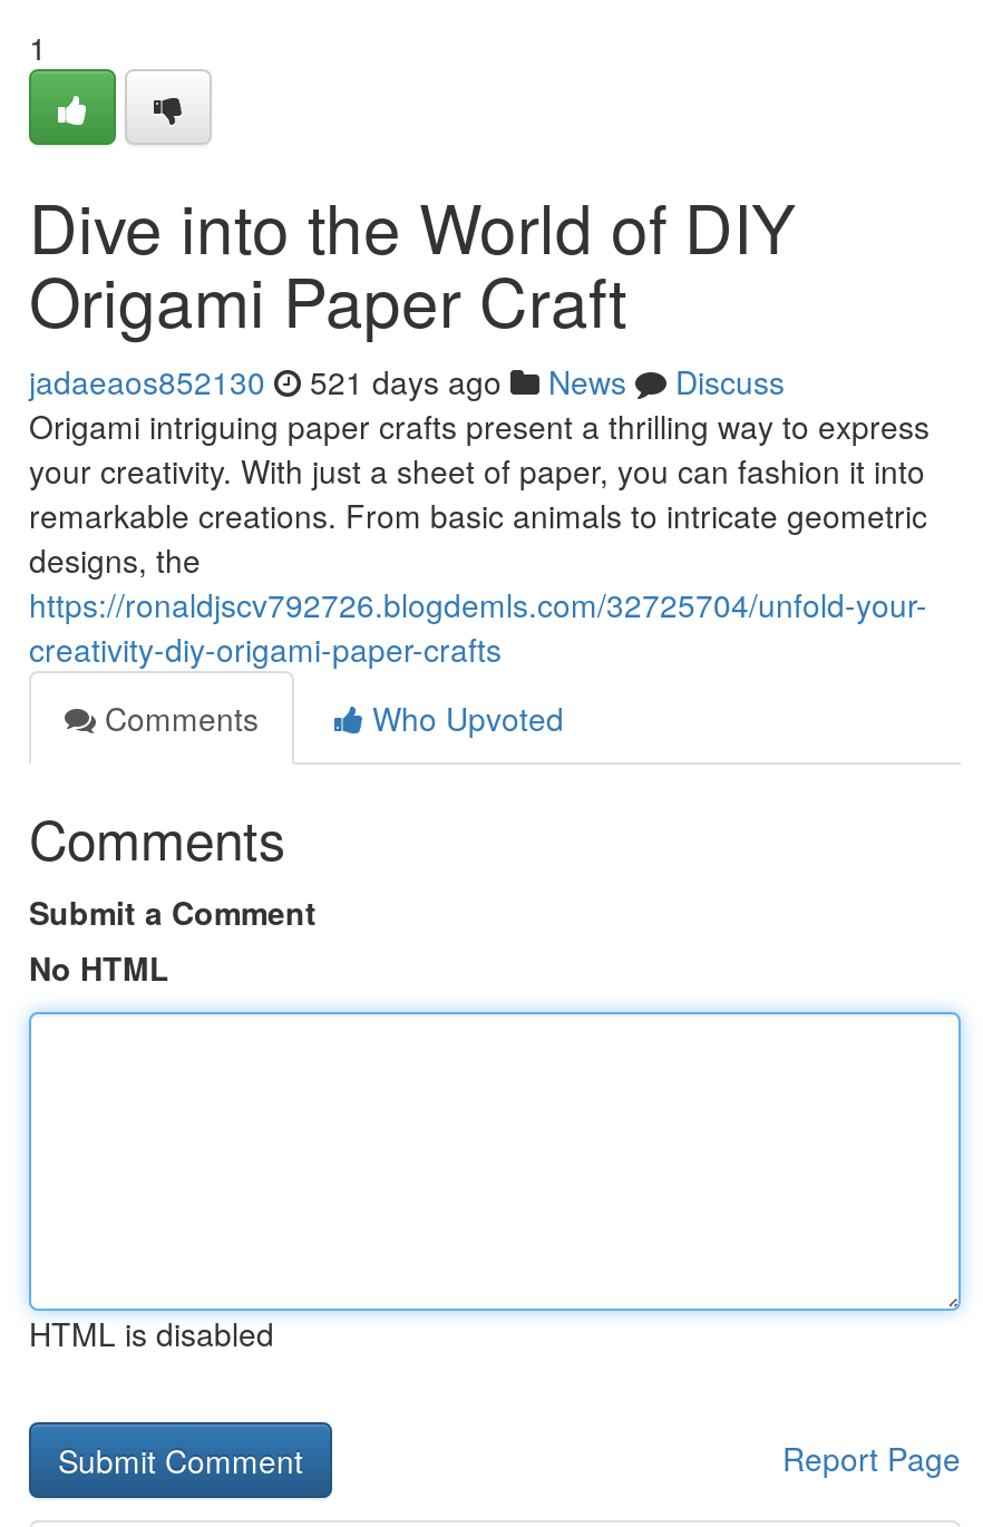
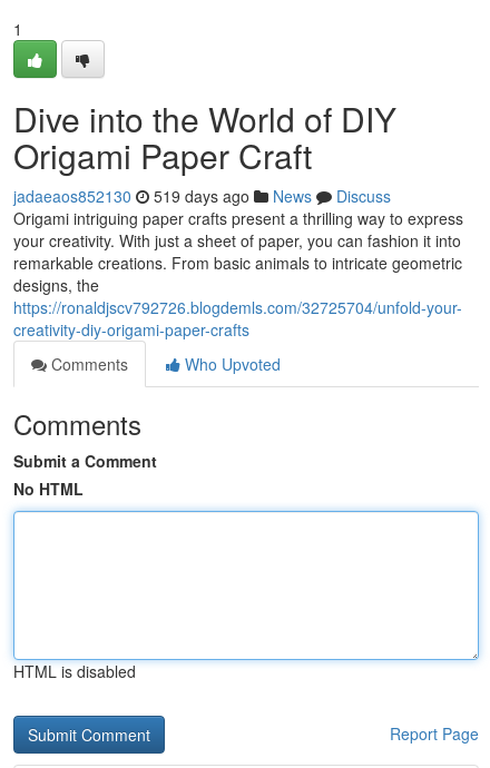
[29,359,785,403] jadaeaos852130 521 days ago News Discuss -> [13,185,391,207] jadaeaos852130 519 days ago News Discuss

